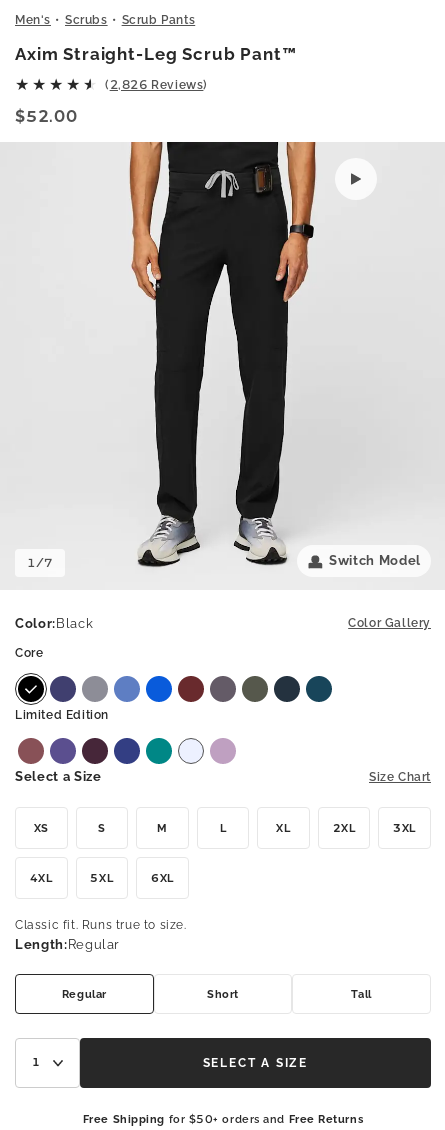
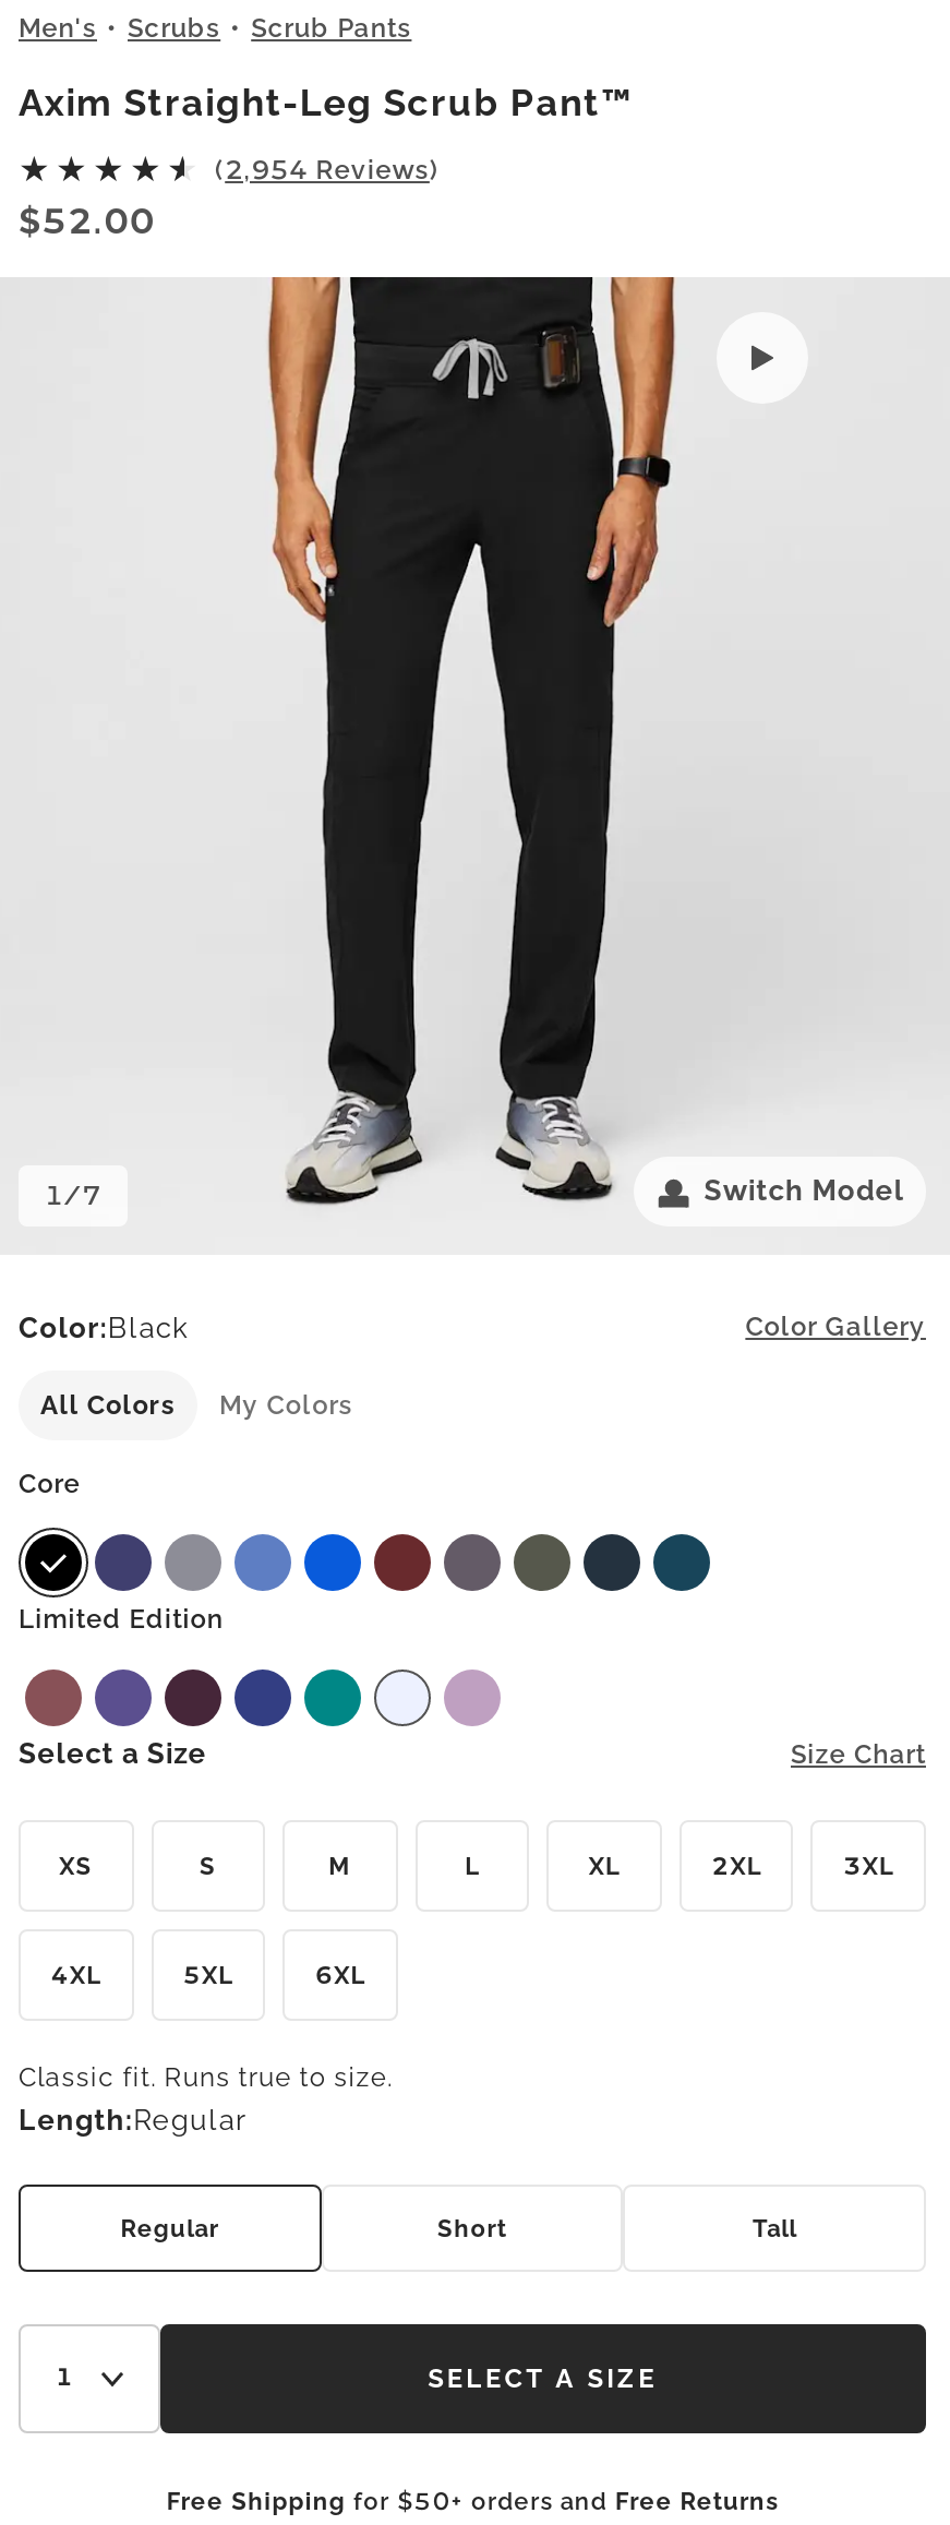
[105,78,208,92] (2,826 Reviews) -> [215,155,440,186] (2,954 Reviews)
none -> [40,1390,353,1421] All Colors | My Colors

